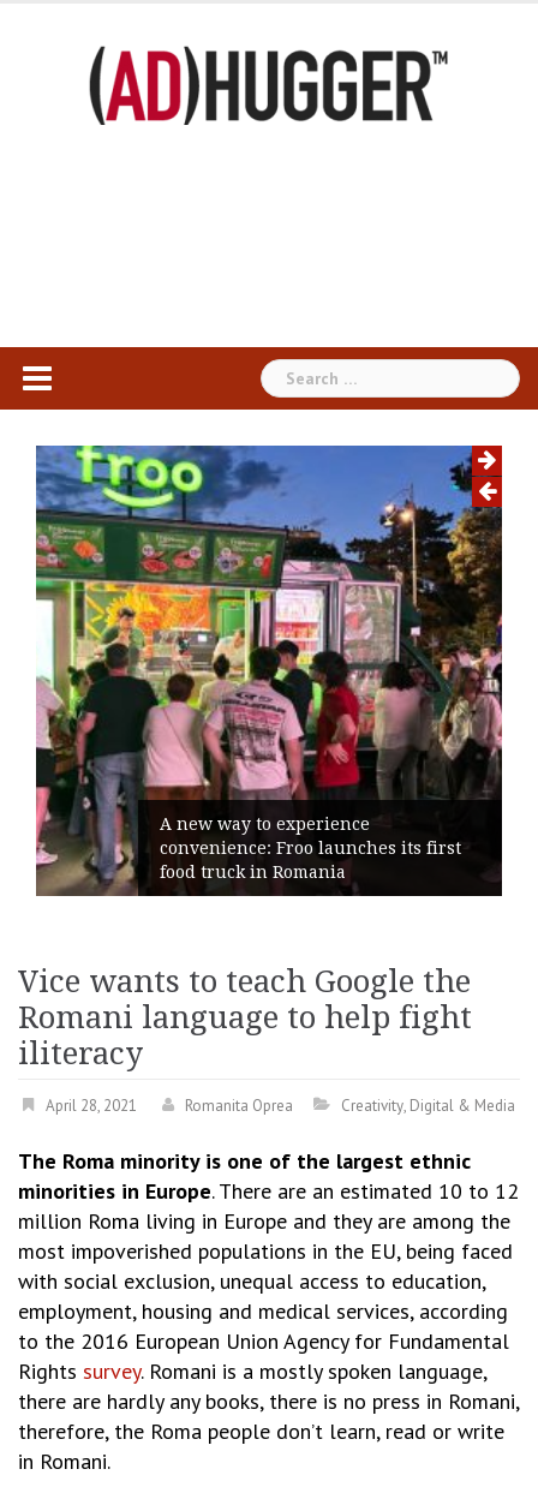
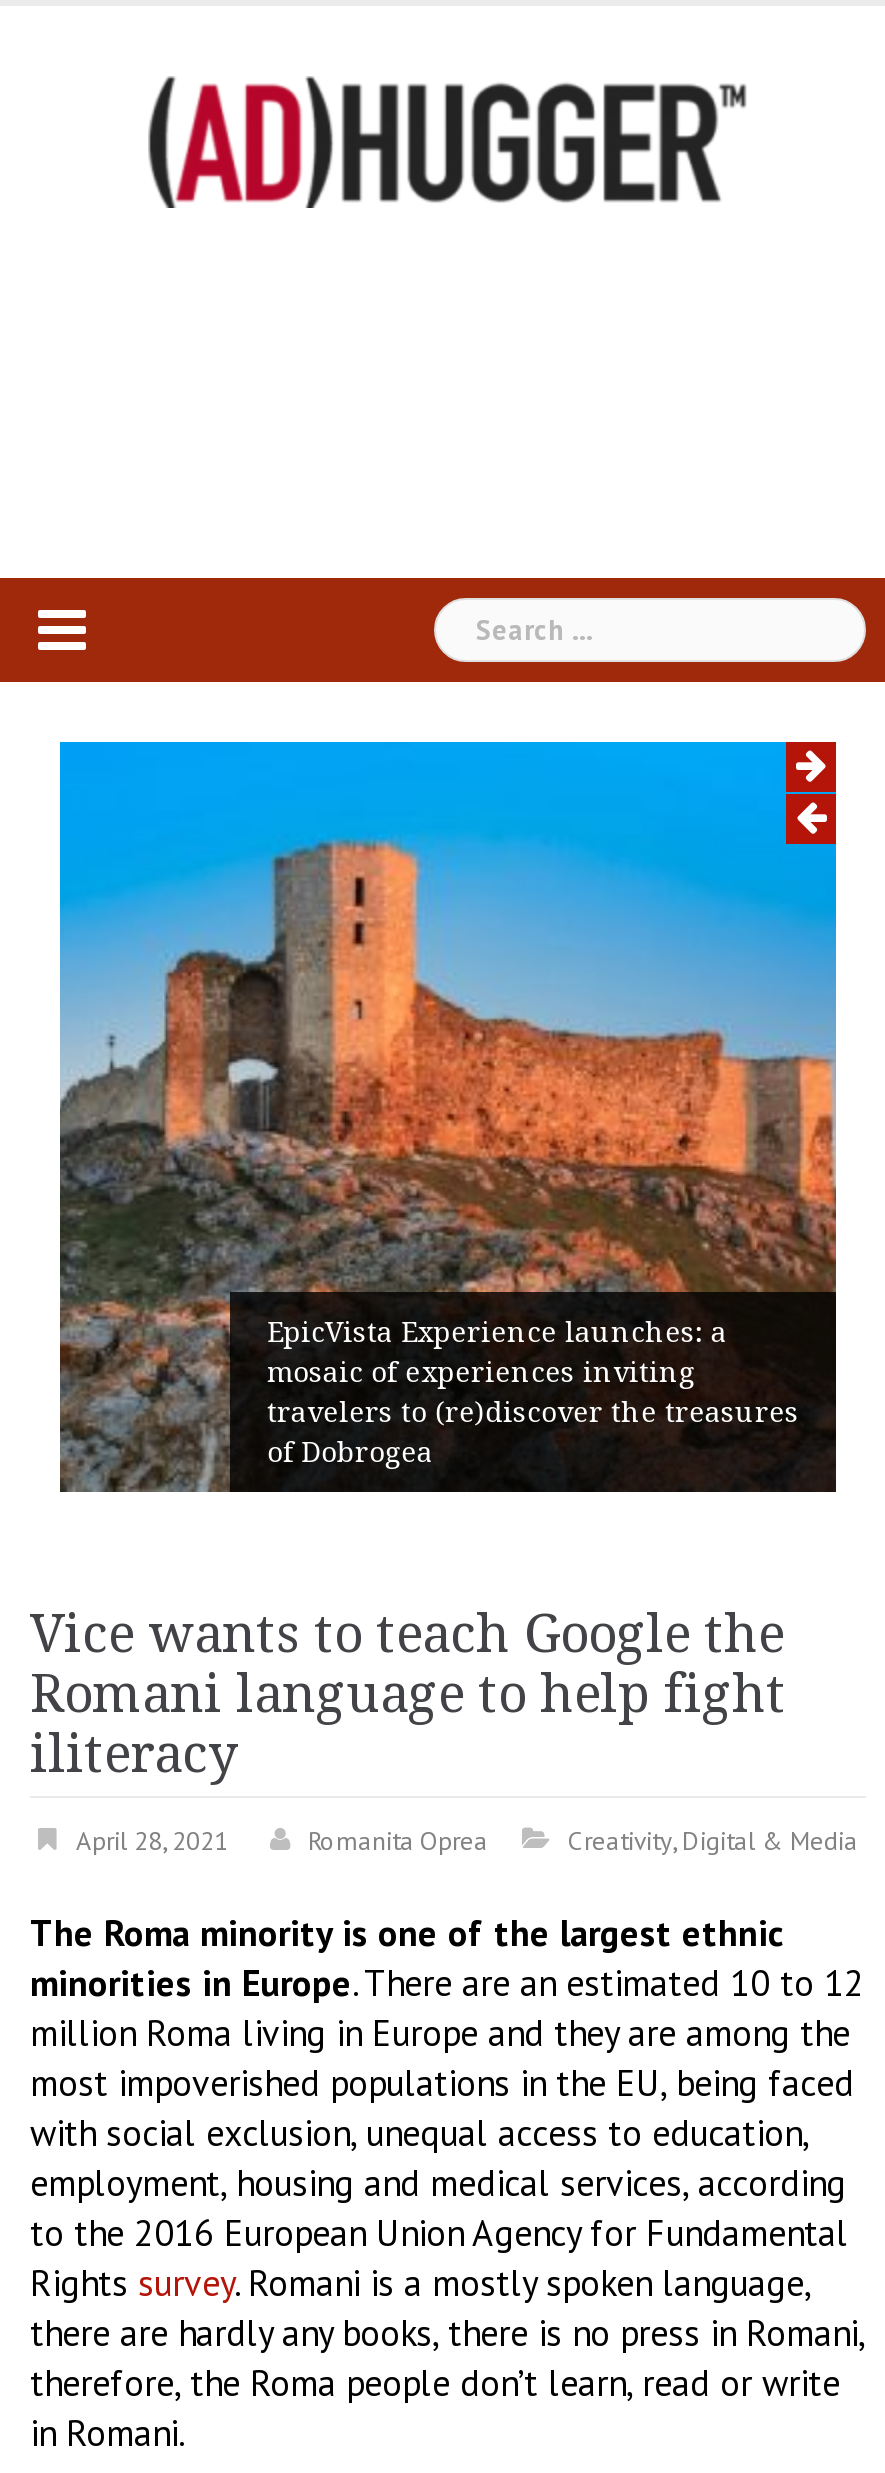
[35,444,503,896] [image] | A new way to experience | convenience: Froo launches its first | food truck in Romania -> [58,740,838,1492] [image] | EpicVista Experience launches: a | mosaic of experiences inviting | travelers to (re)discover the treasures | of Dobrogea

